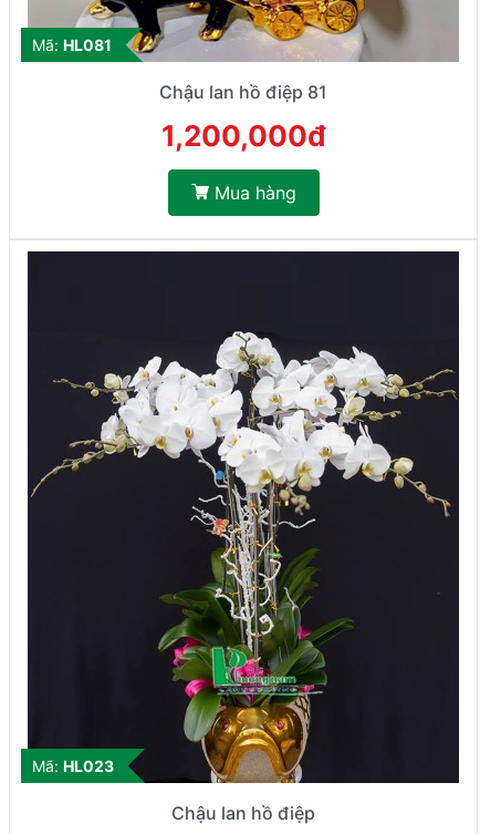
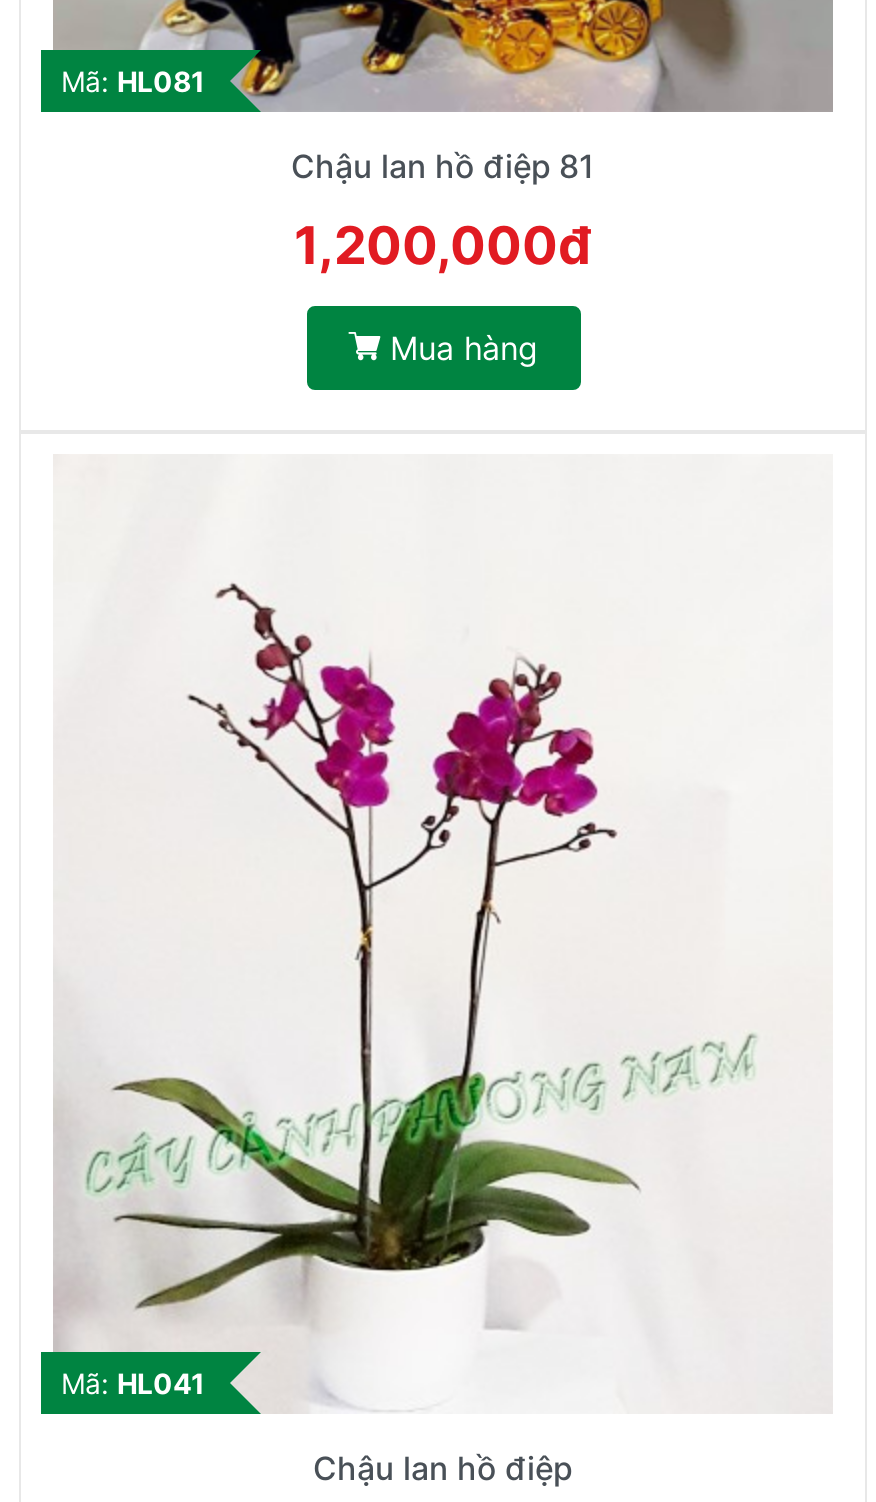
[27,250,460,784] [image] | Mã: HL023 -> [53,454,833,1414] [image] | Mã: HL041

